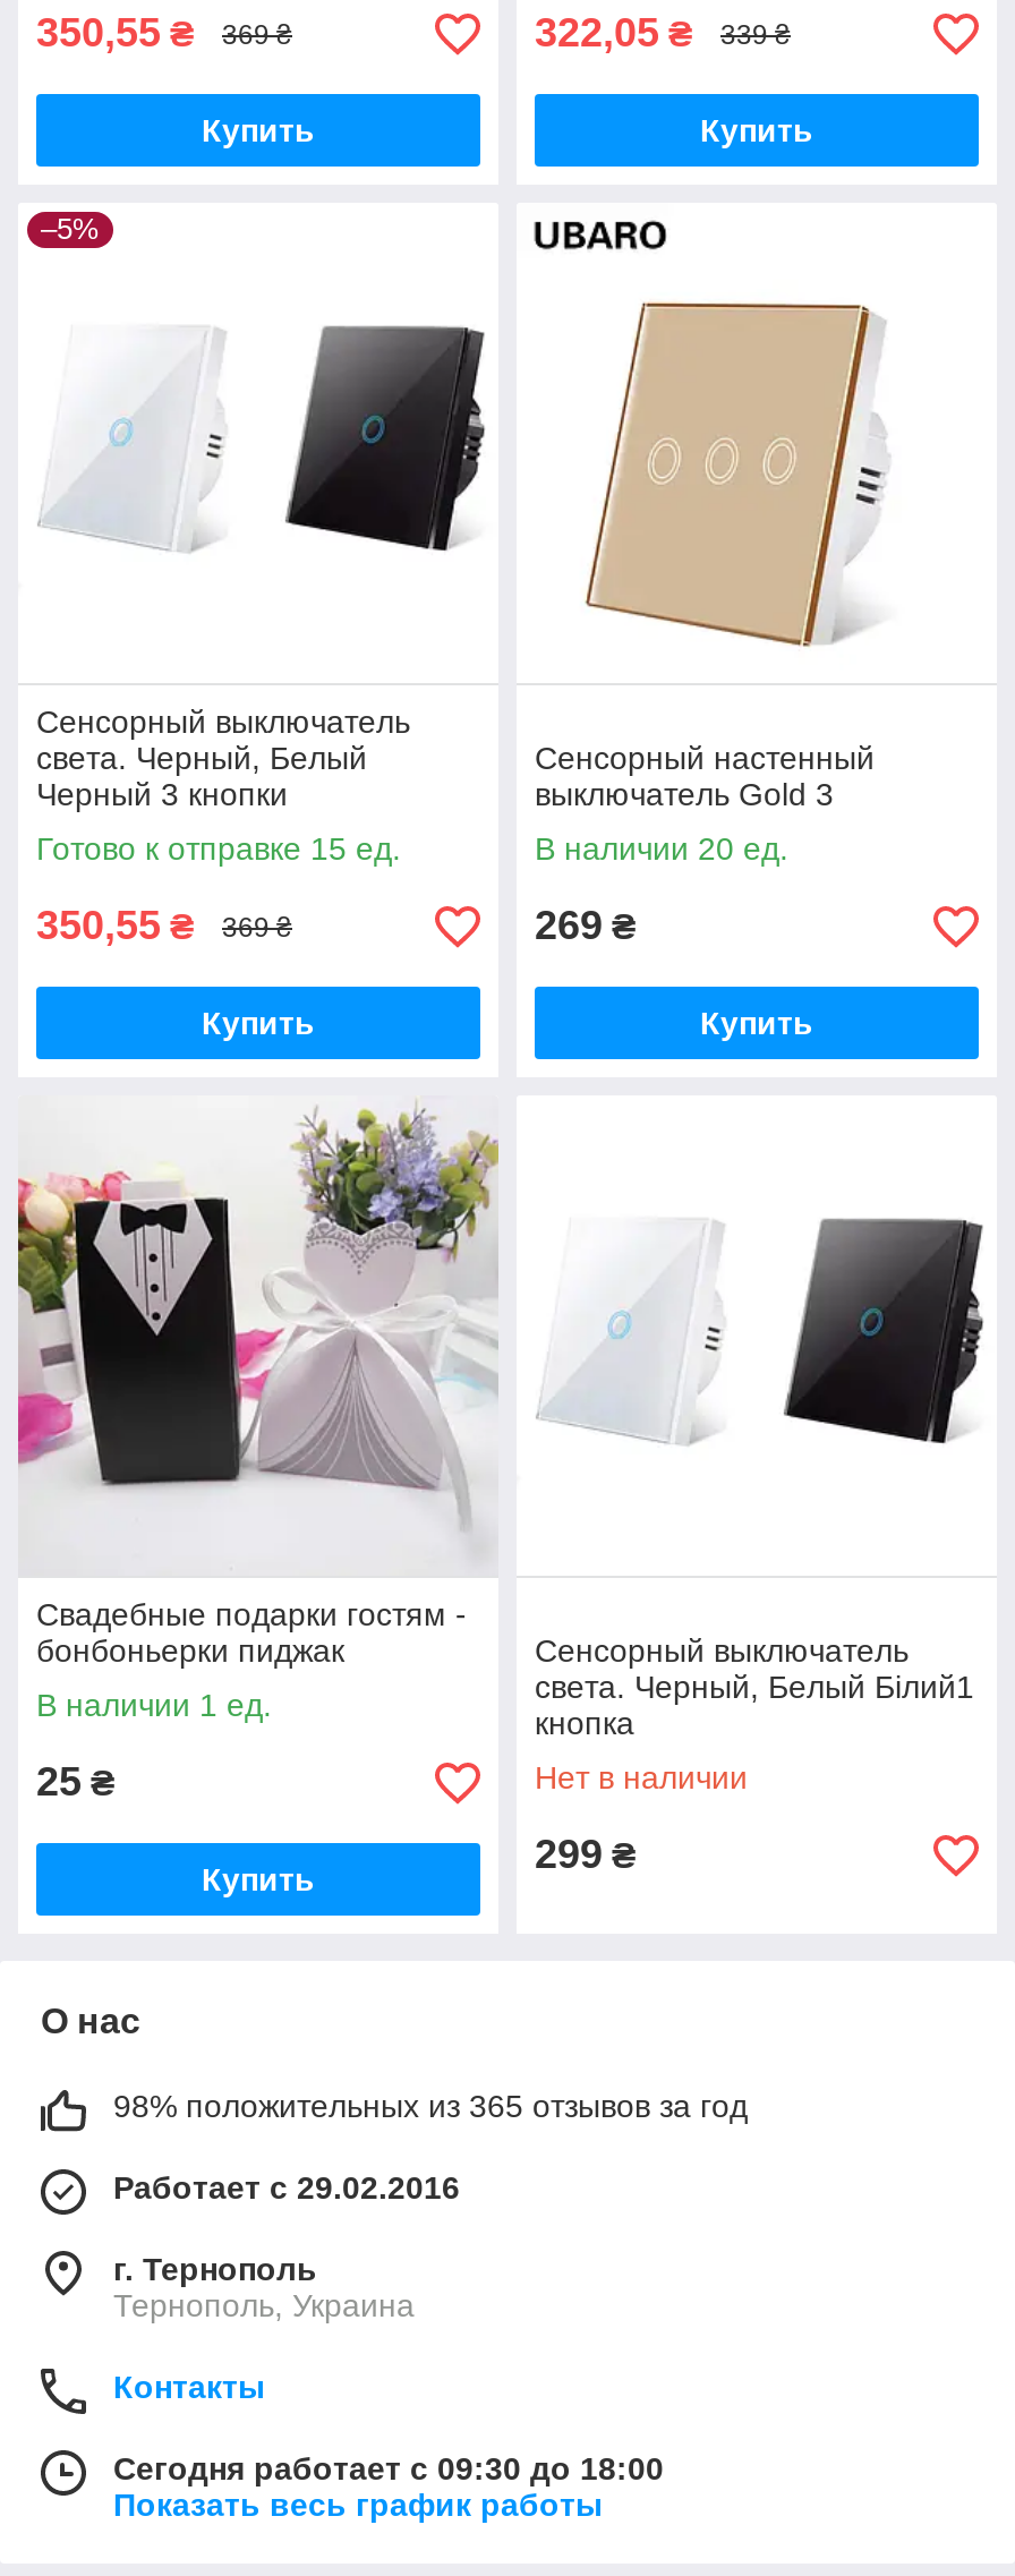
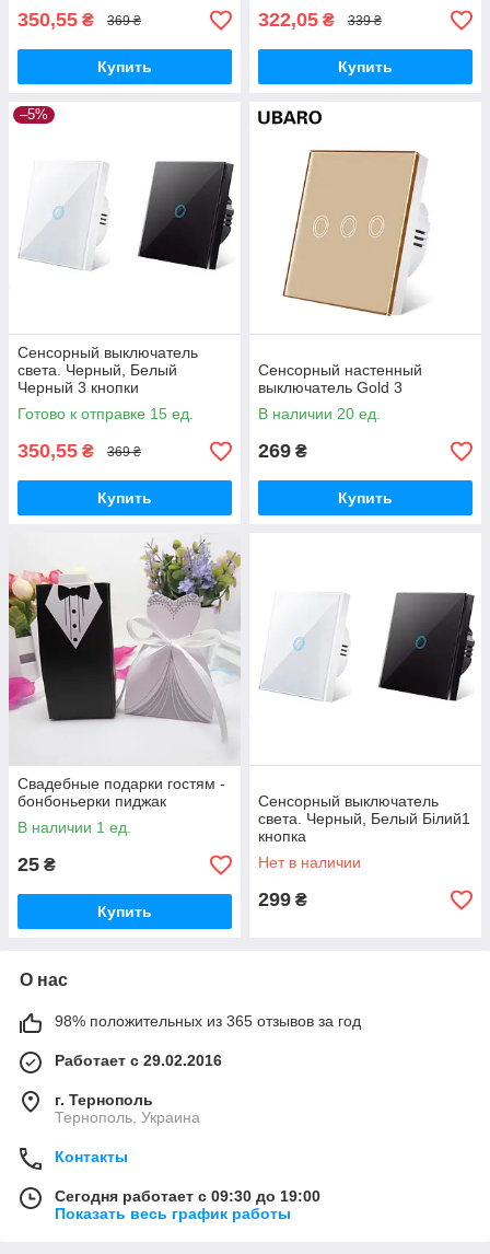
[113,2450,664,2487] Сегодня работает с 09:30 до 18:00 -> [55,1187,320,1205] Сегодня работает с 09:30 до 19:00

